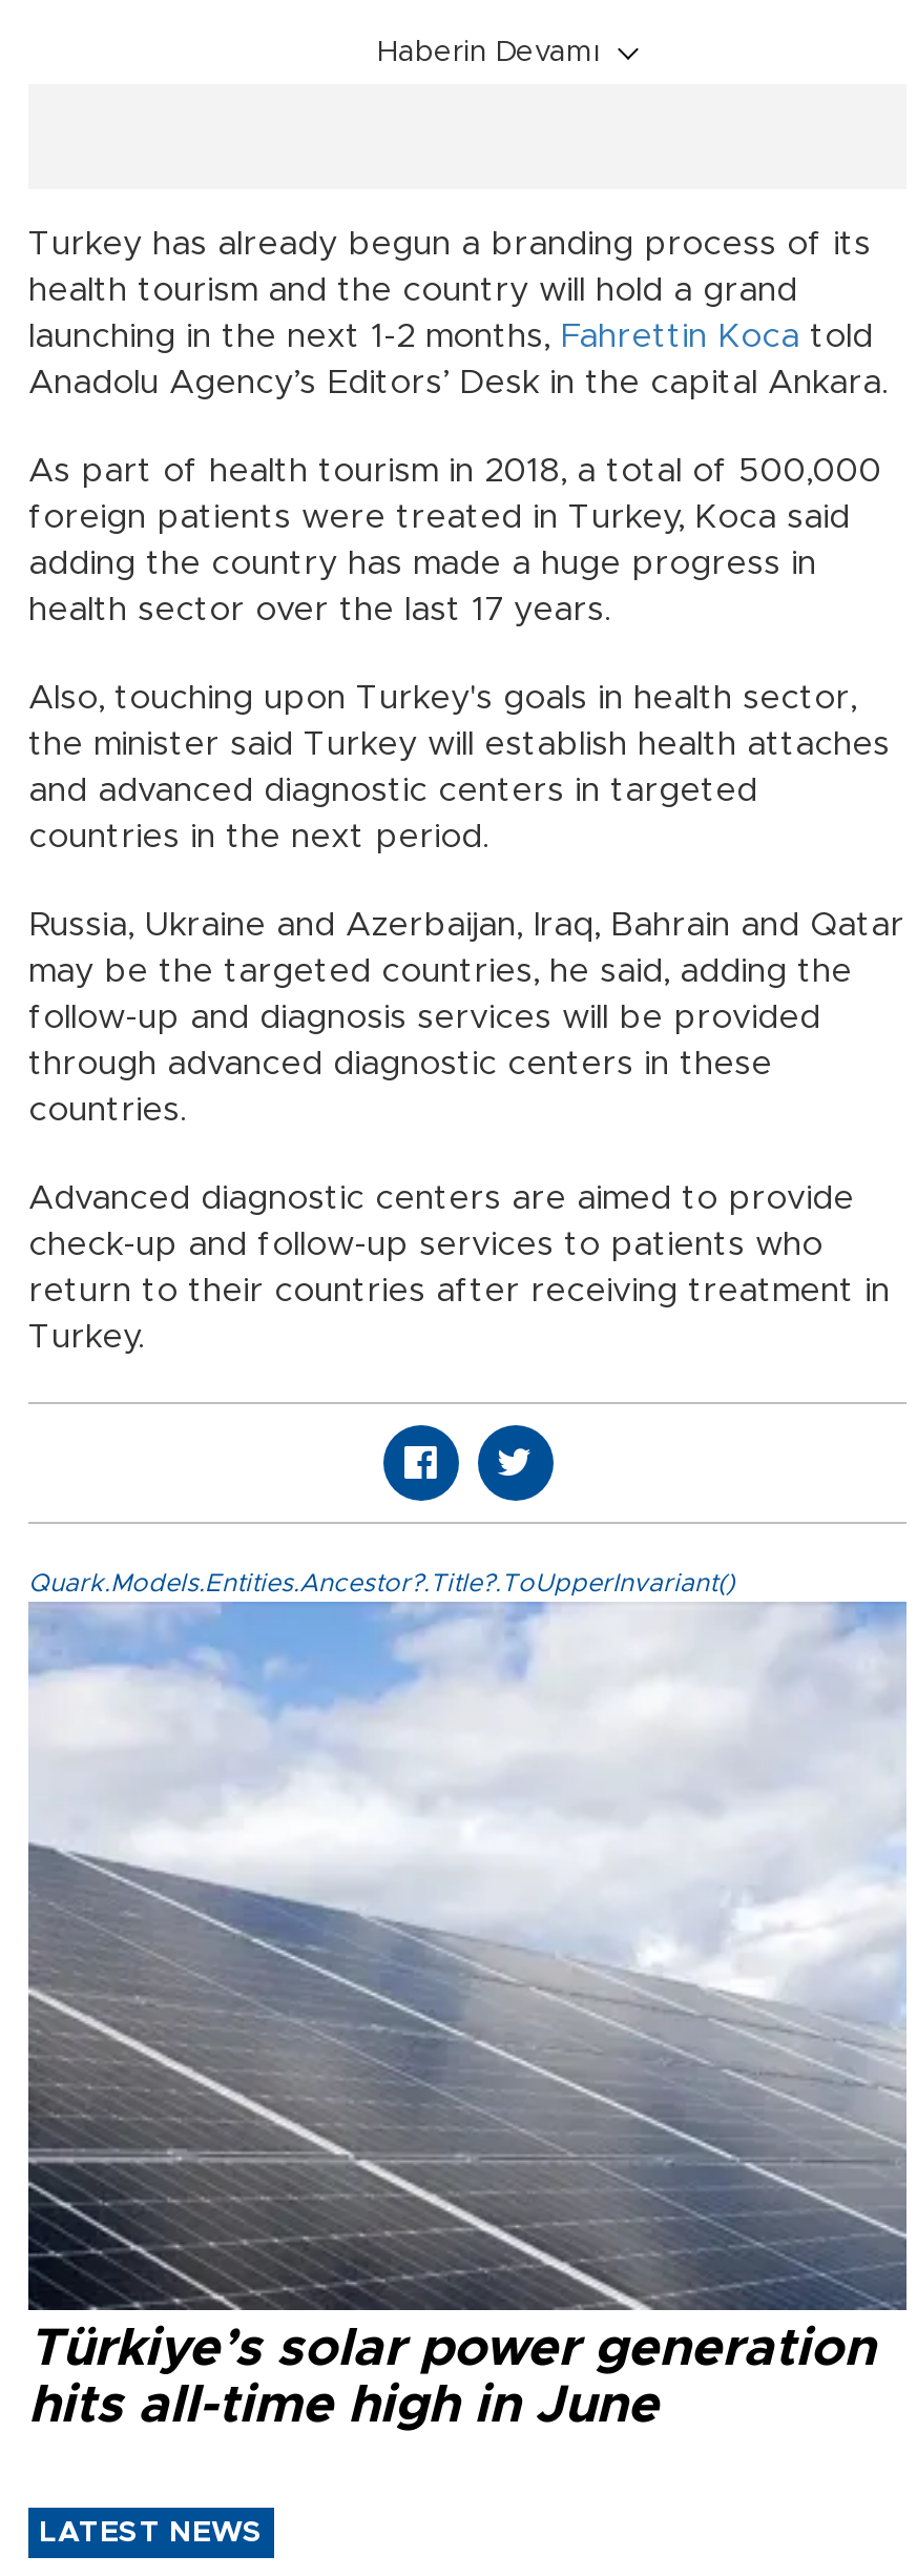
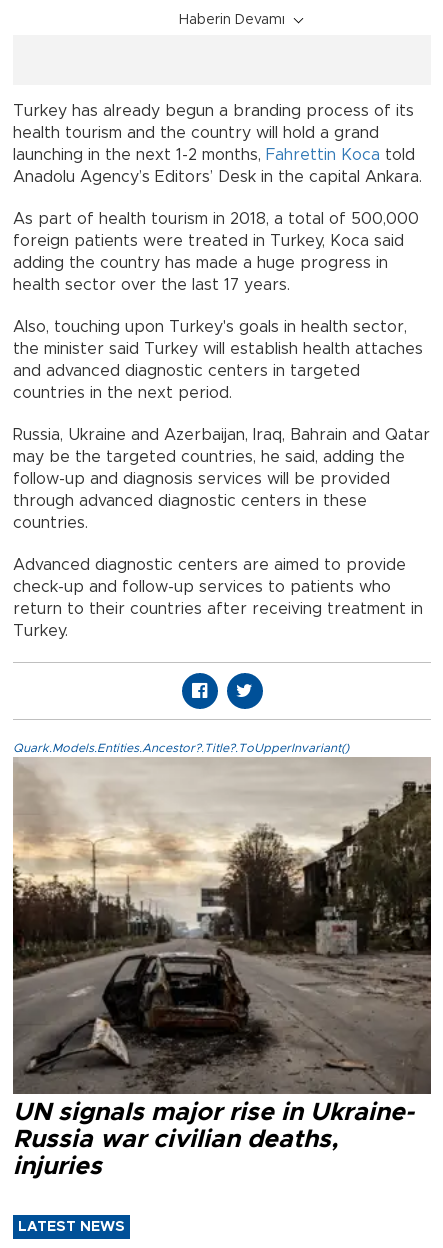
[26,1602,906,2432] [image] | Türkiye’s solar power generation | hits all-time high in June -> [12,757,432,1179] [image] | UN signals major rise in Ukraine- | Russia war civilian deaths, | injuries

